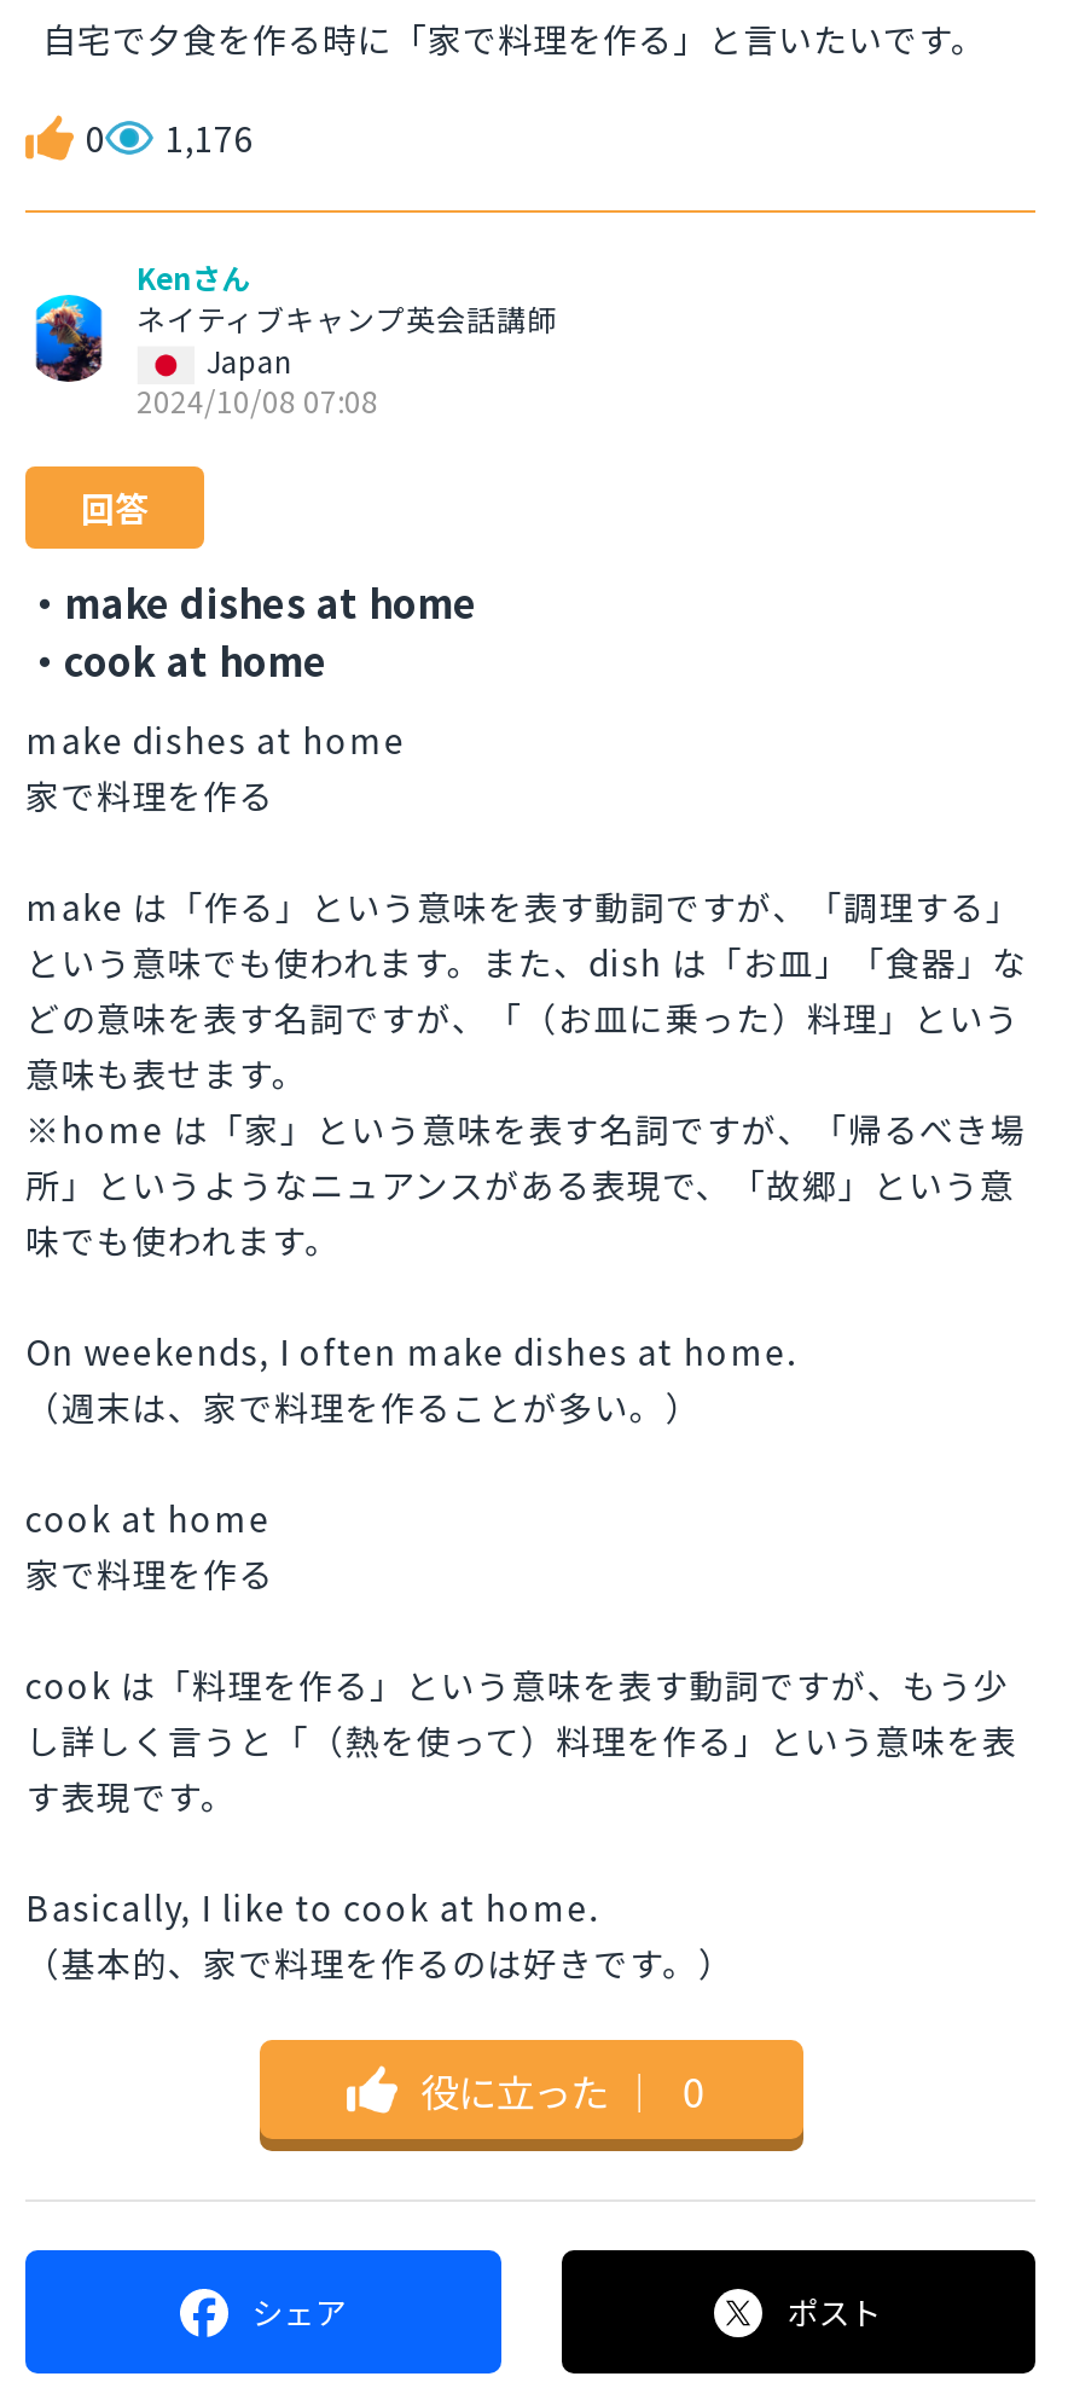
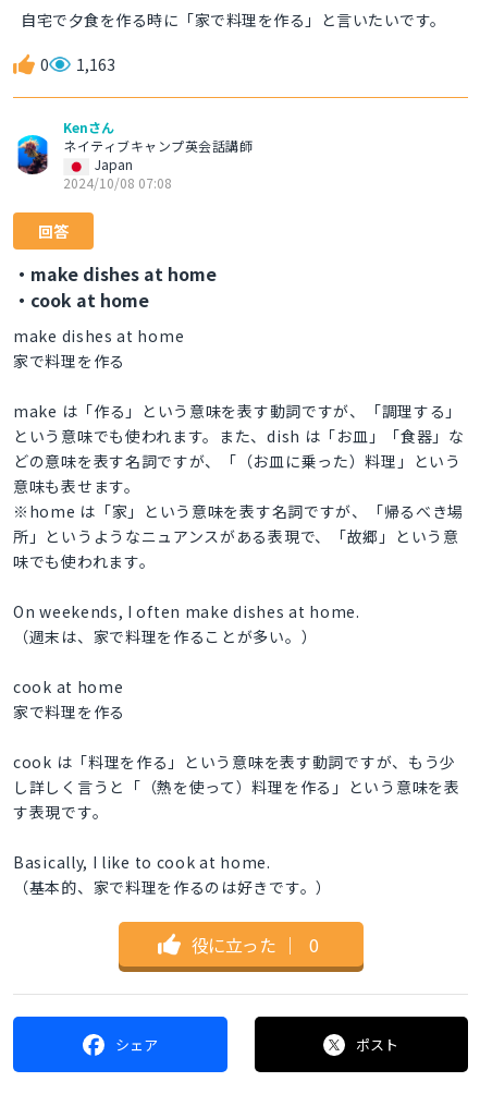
[86,115,253,163] 0 1,176 -> [40,54,115,76] 0 1,163

